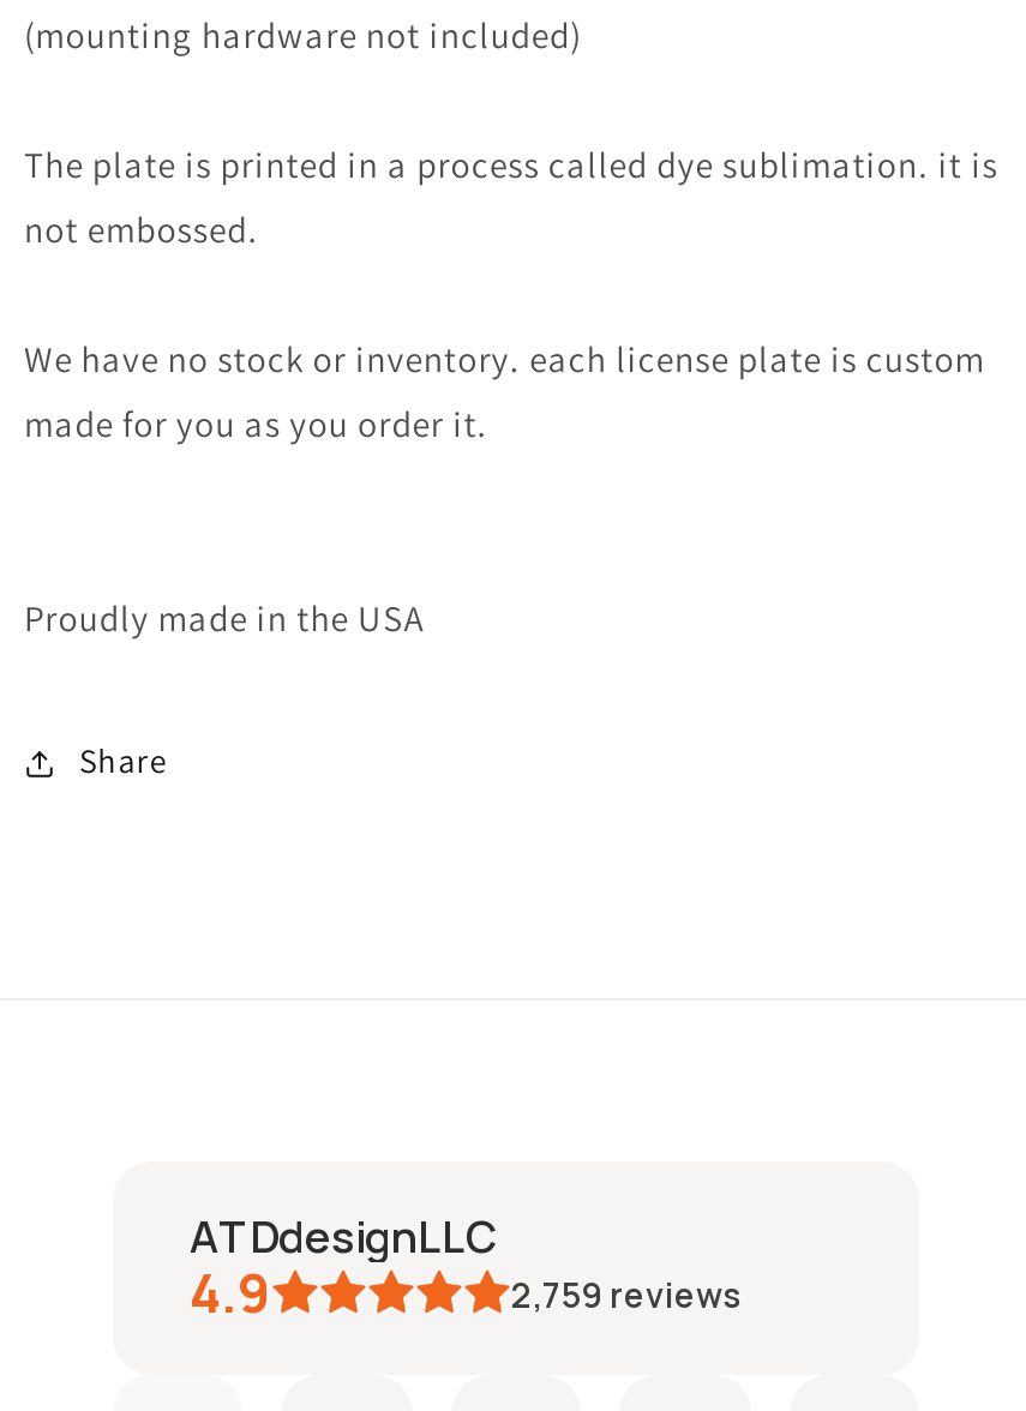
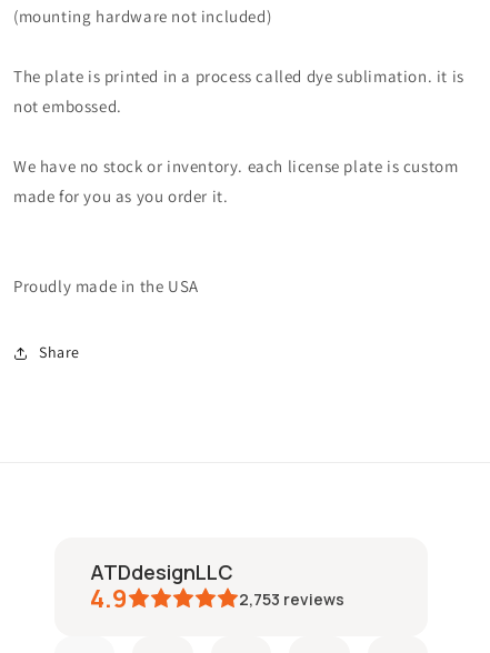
[511,1271,742,1316] 2,759 reviews -> [239,588,344,609] 2,753 reviews

